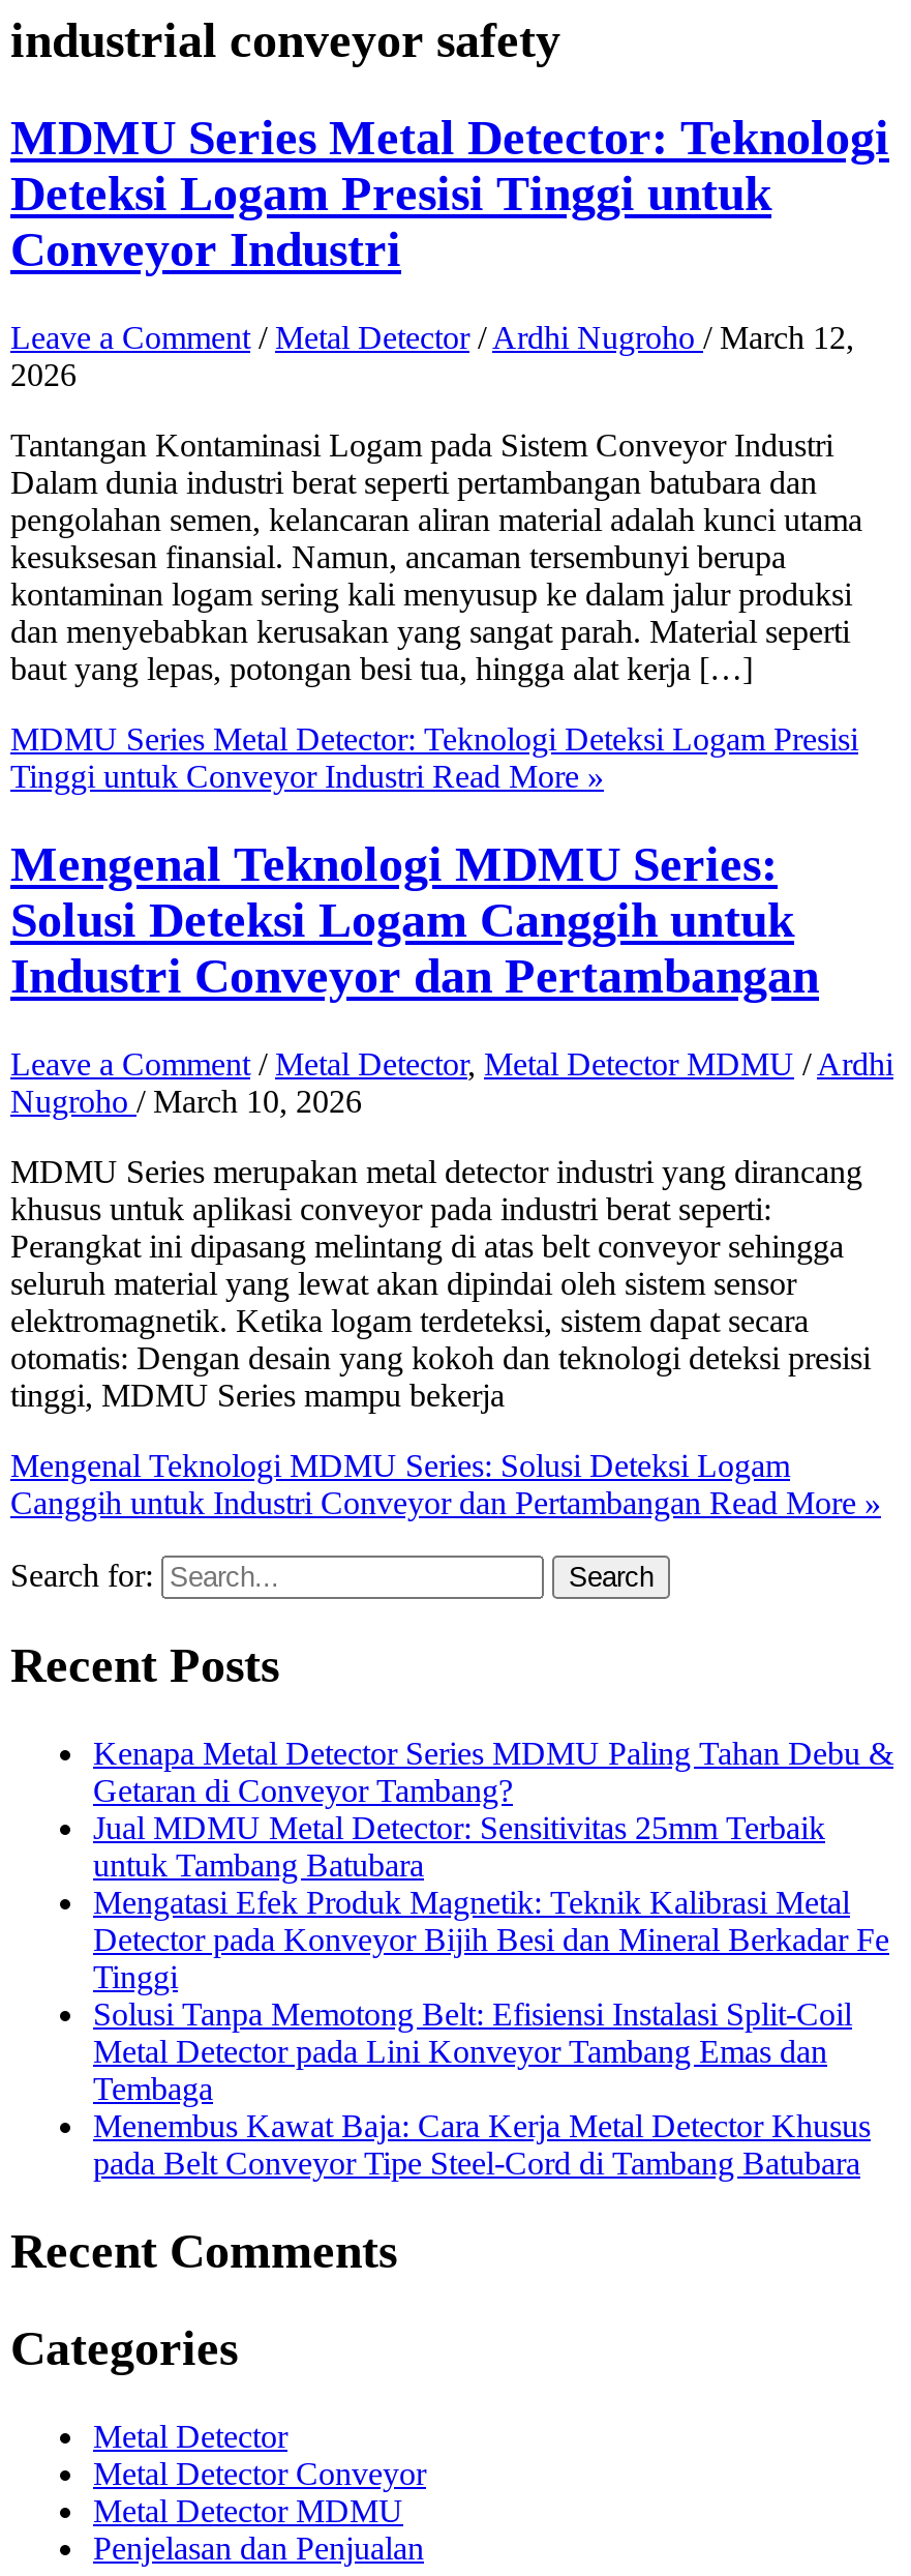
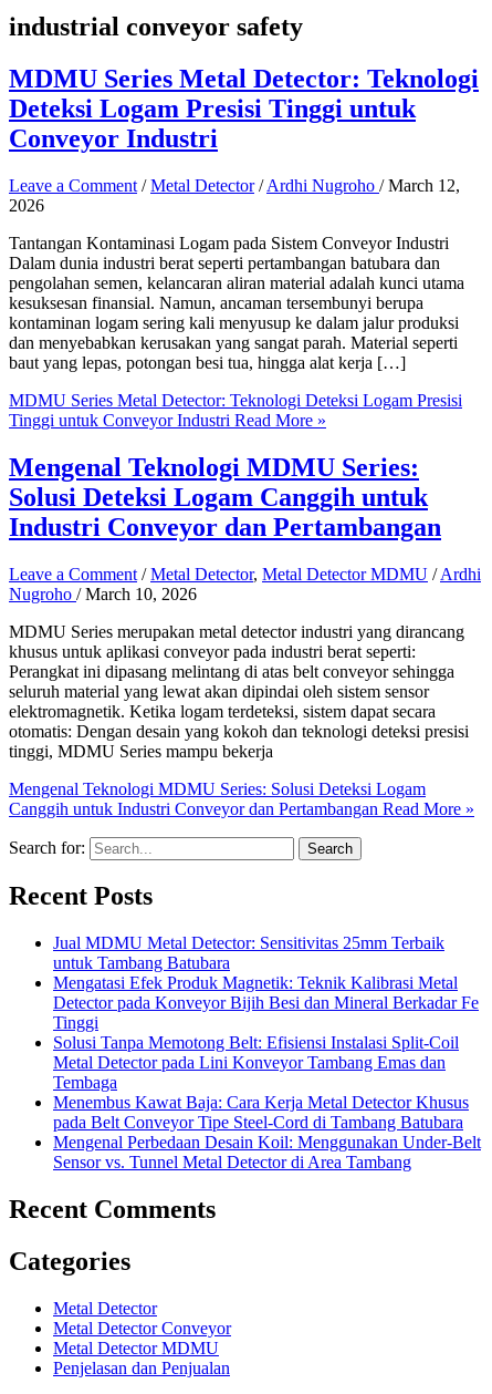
[93,1736,893,1809] Kenapa Metal Detector Series MDMU Paling Tahan Debu & | Getaran di Conveyor Tambang? -> none
moved [93,1811,889,2181] -> [53,934,479,1132]: Jual MDMU Metal Detector: Sensitivitas 25mm Terbaik | untuk Tambang Batubara | Mengatasi Efek Produk Magnetik: Teknik Kalibrasi Metal | ... | Menembus Kawat Baja: Cara Kerja Metal Detector Khusus | pada Belt Conveyor Tipe Steel-Cord di Tambang Batubara
none -> [53,1133,481,1172] Mengenal Perbedaan Desain Koil: Menggunakan Under-Belt | Sensor vs. Tunnel Metal Detector di Area Tambang

